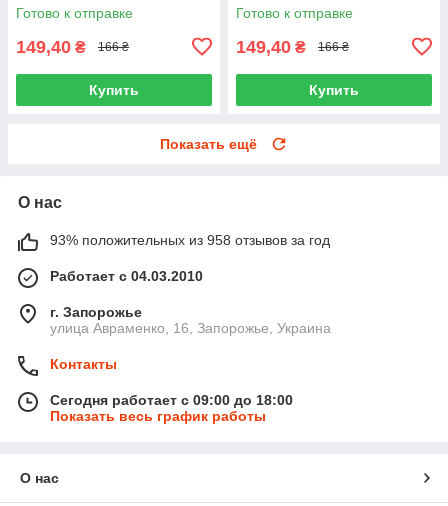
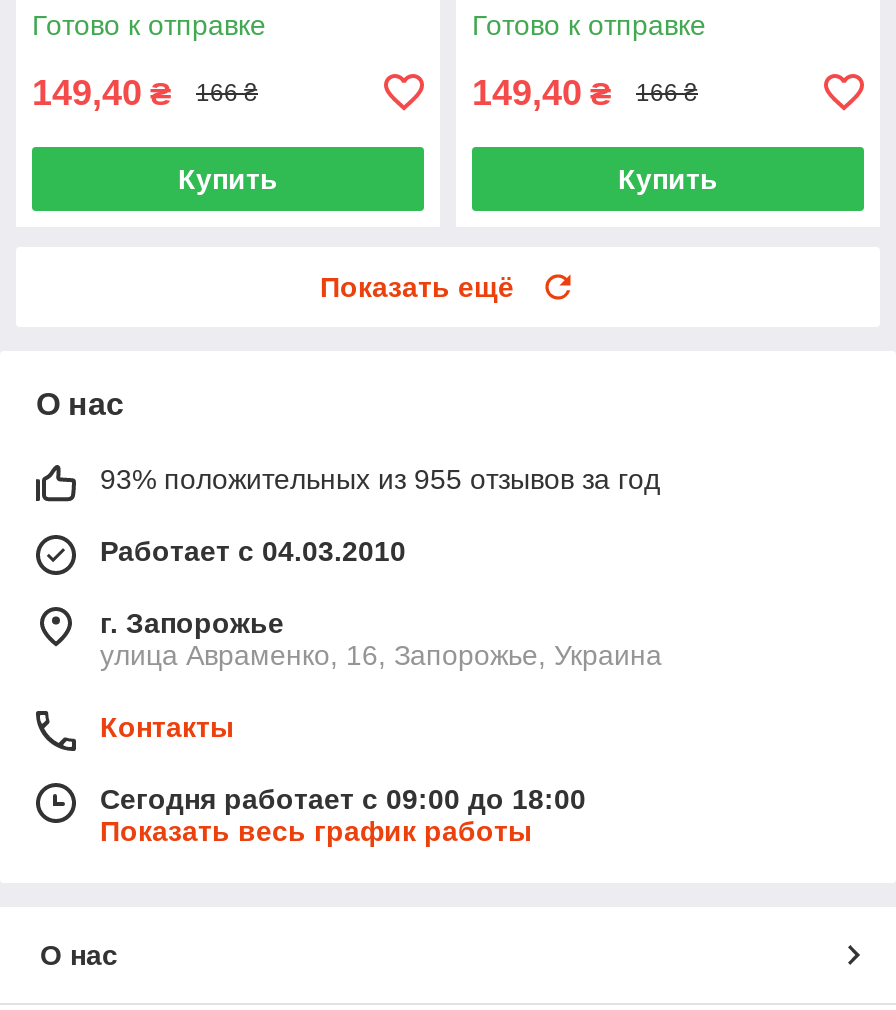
[50,232,330,248] 93% положительных из 958 отзывов за год -> [100,463,660,495] 93% положительных из 955 отзывов за год

